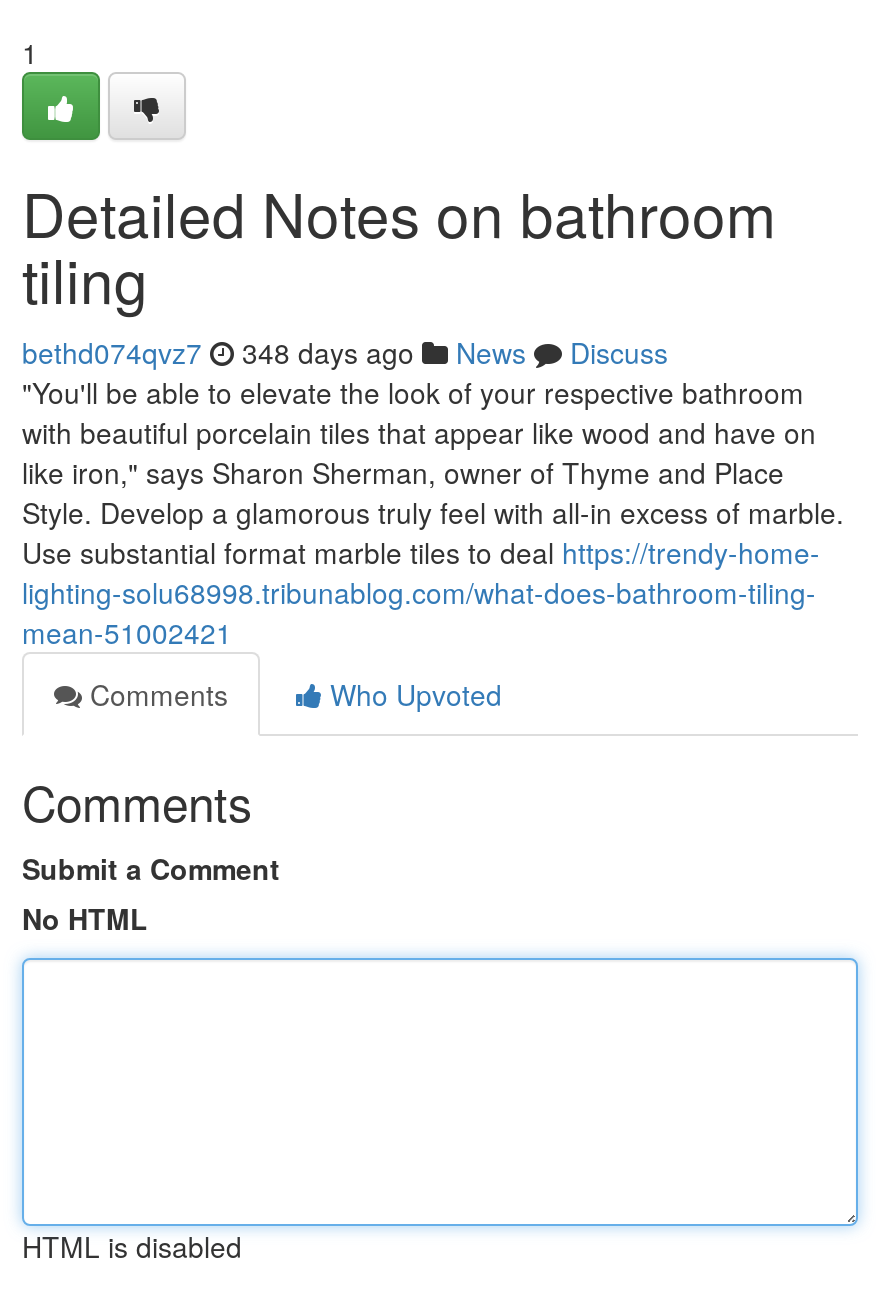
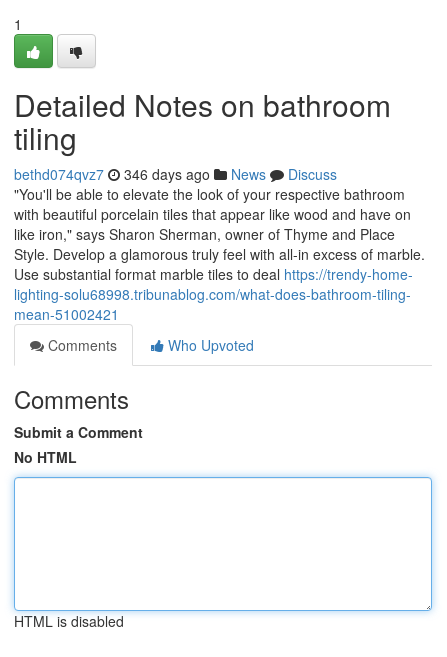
[22,332,668,372] bethd074qvz7 348 days ago News Discuss -> [14,164,337,184] bethd074qvz7 346 days ago News Discuss

